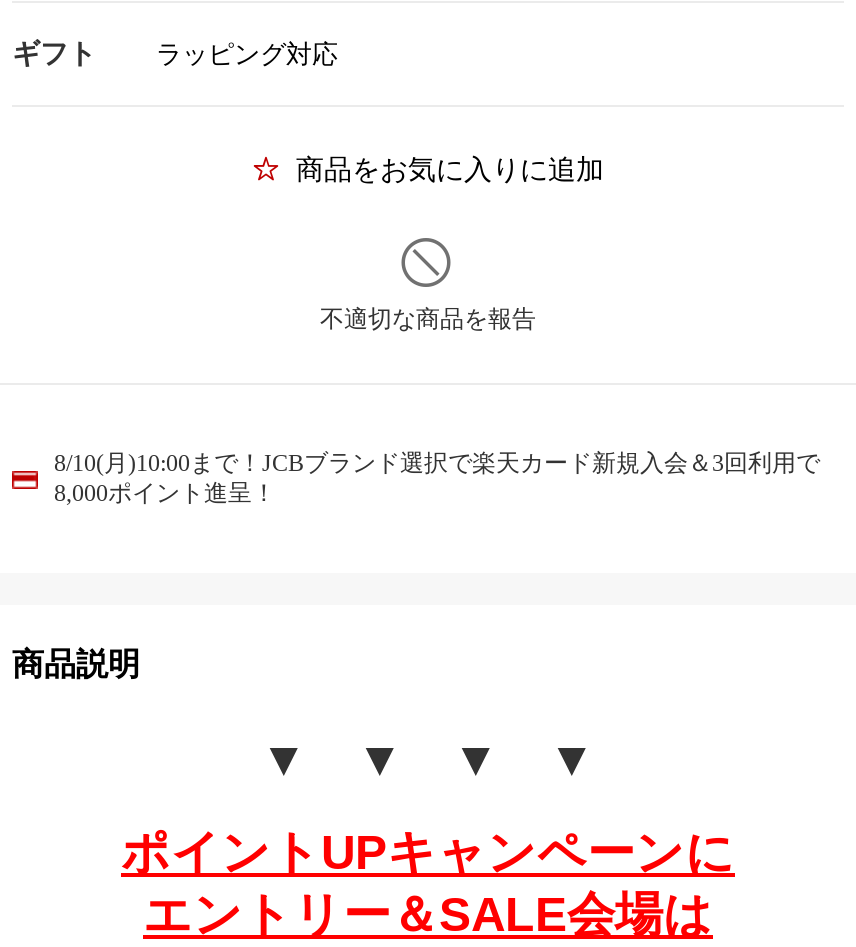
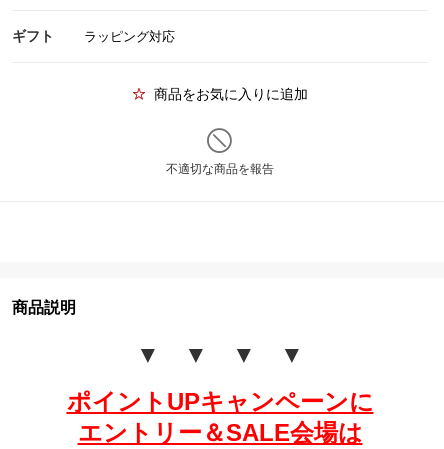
[54,449,820,507] 8/10(月)10:00まで！JCBブランド選択で楽天カード新規入会＆3回利用で | 8,000ポイント進呈！ -> none

